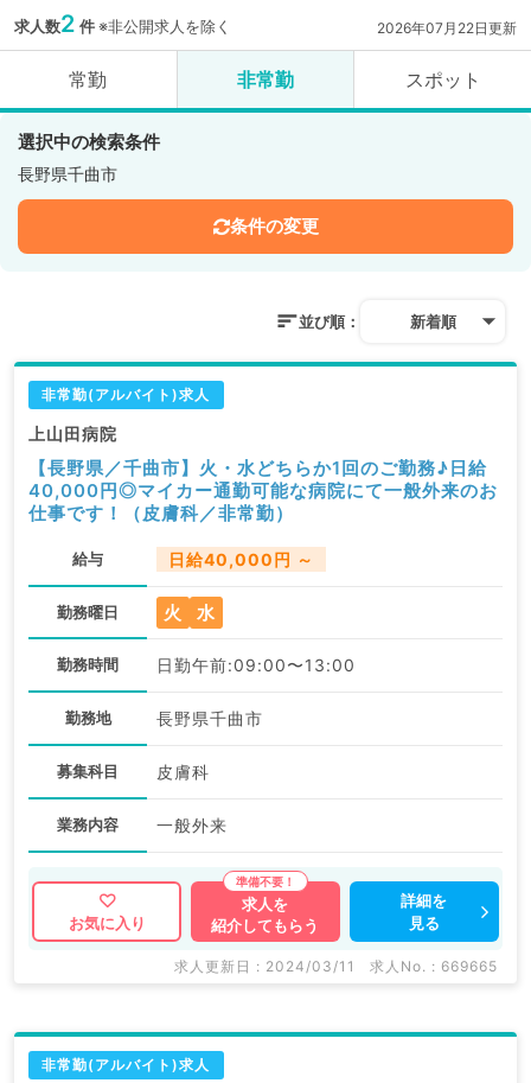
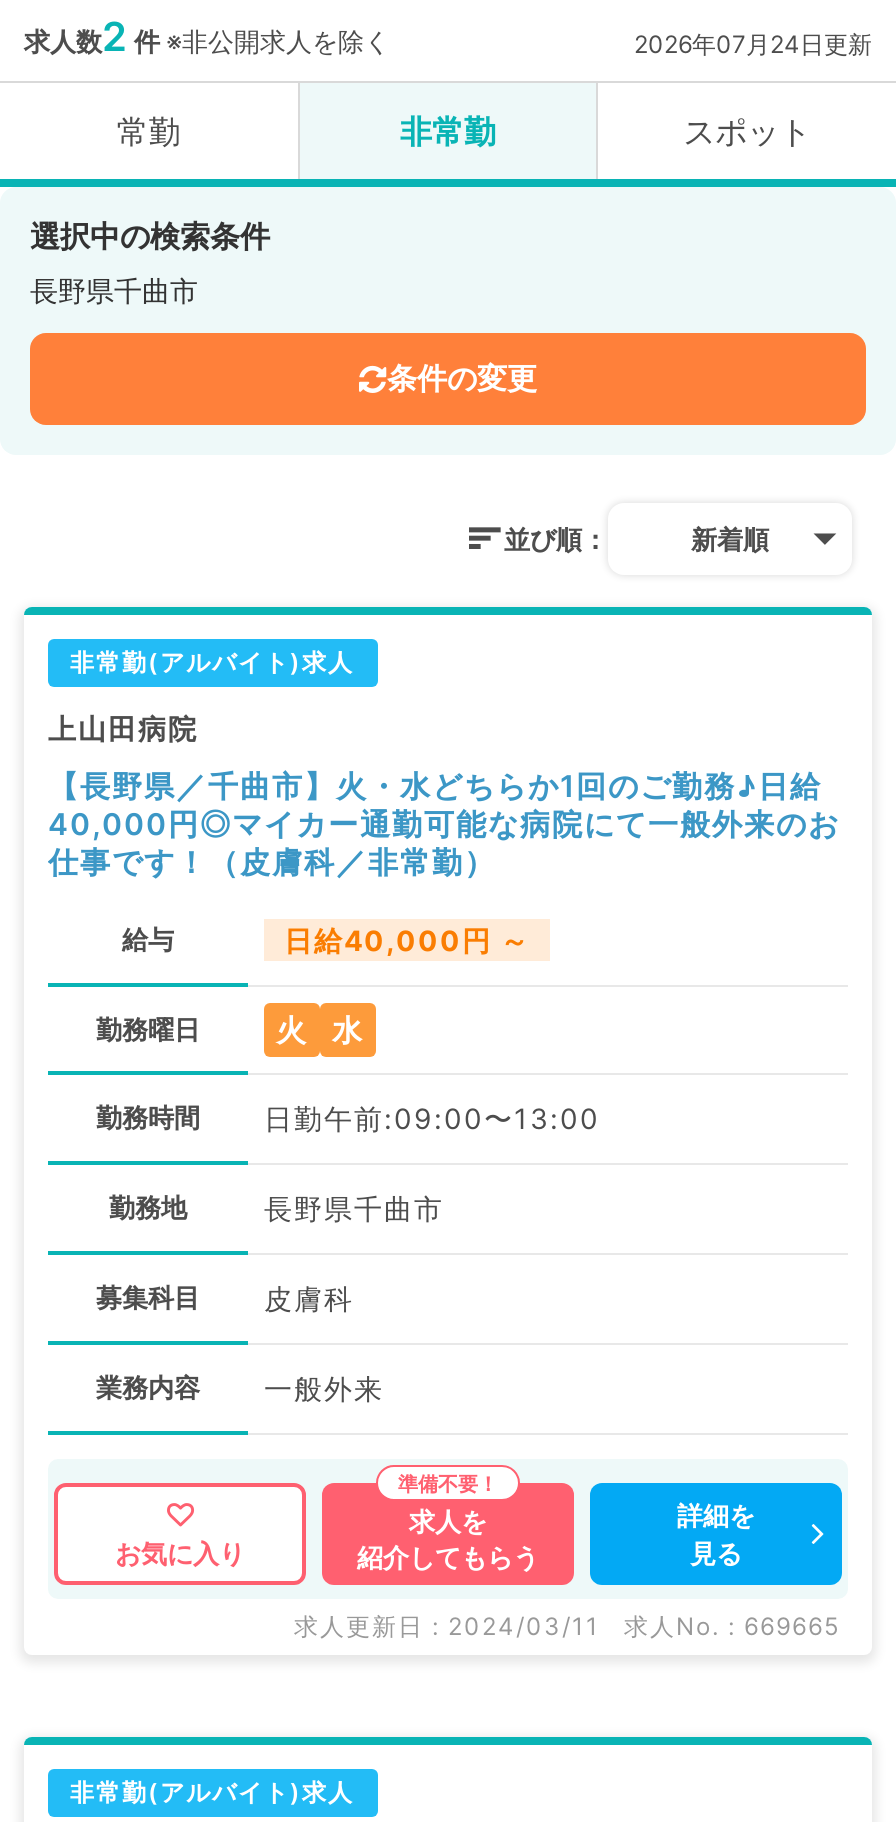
[377,19,517,37] 2026年07月22日更新 -> [634,29,872,59] 2026年07月24日更新

